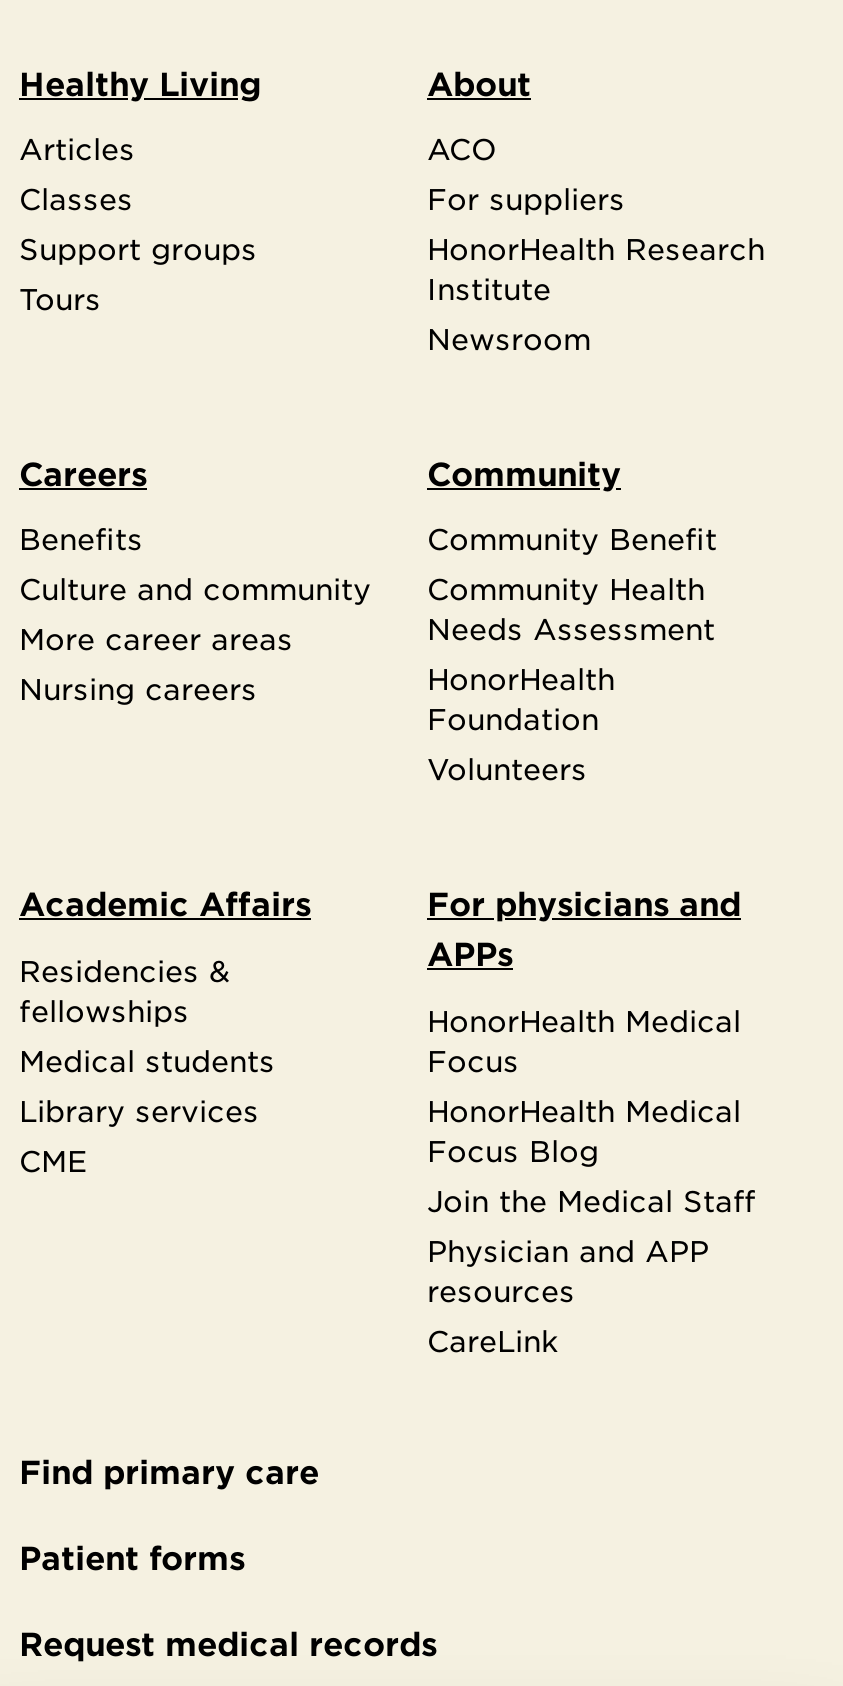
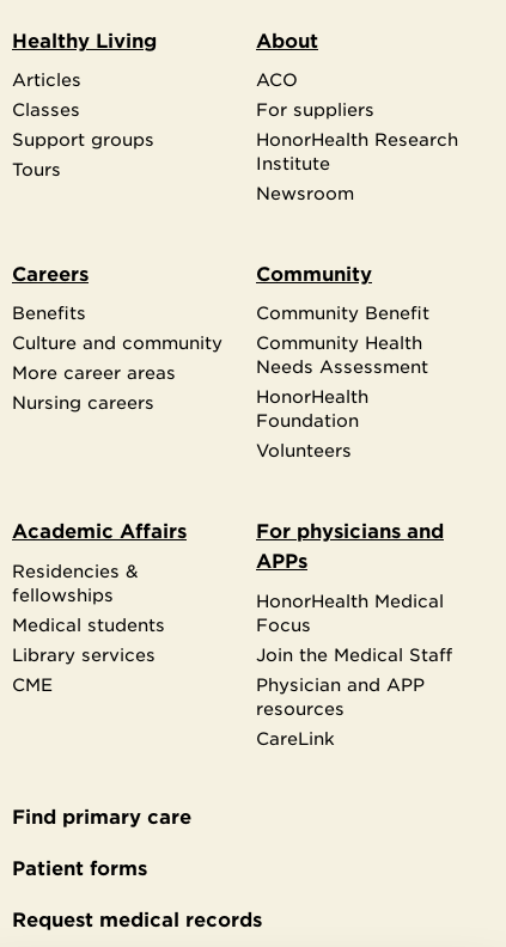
[427,1093,741,1167] HonorHealth Medical | Focus Blog -> none

